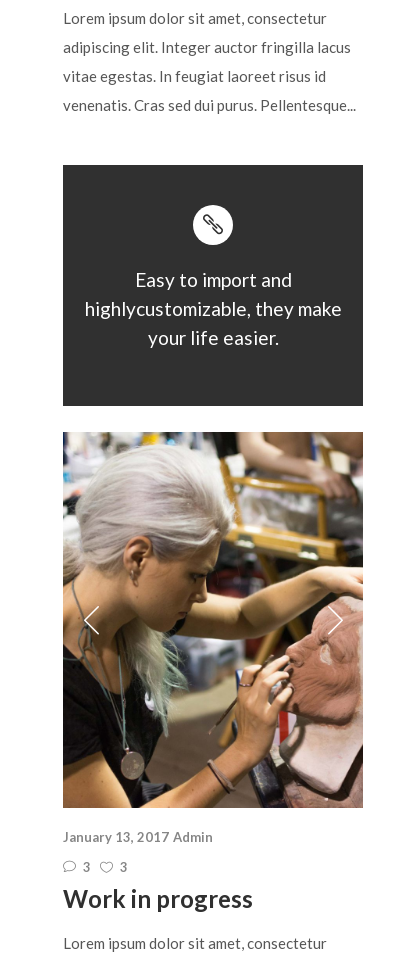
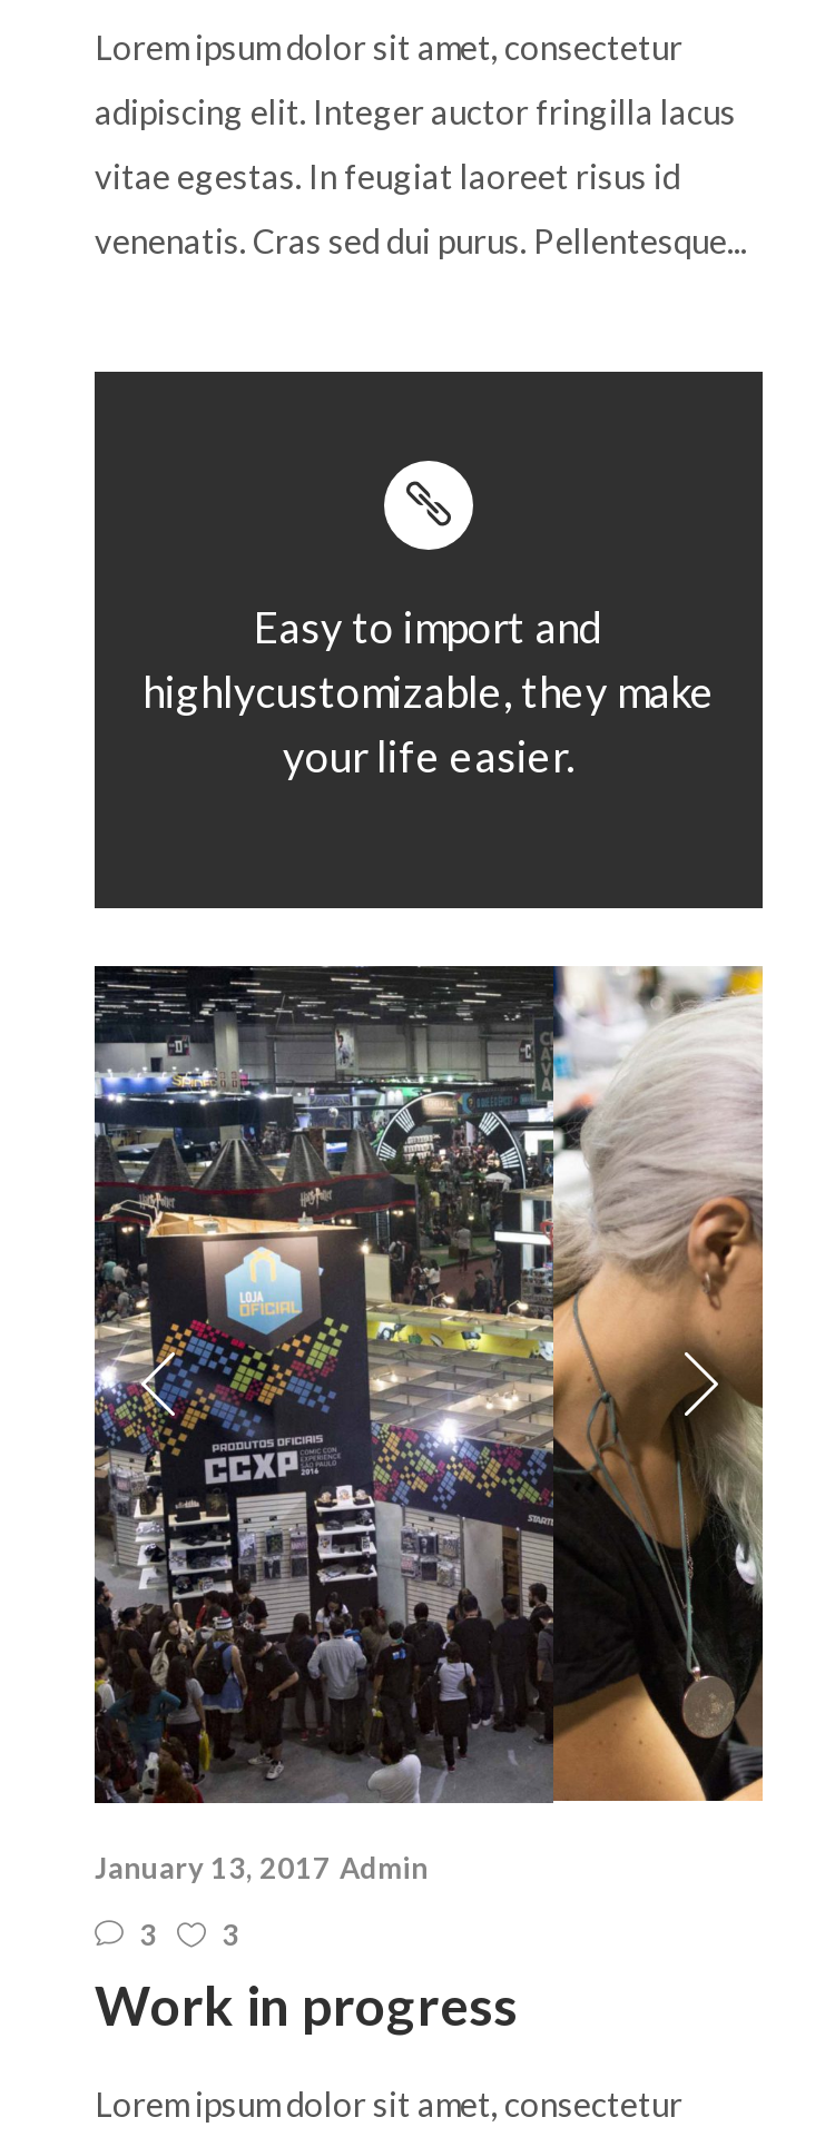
[62,431,364,809] [image] -> [92,964,765,1805] [image]

